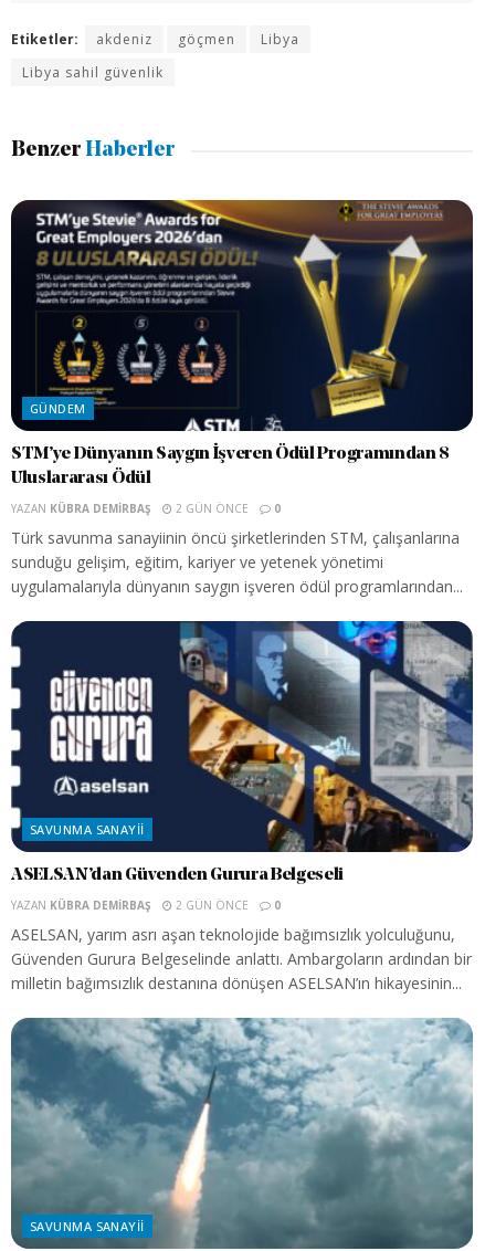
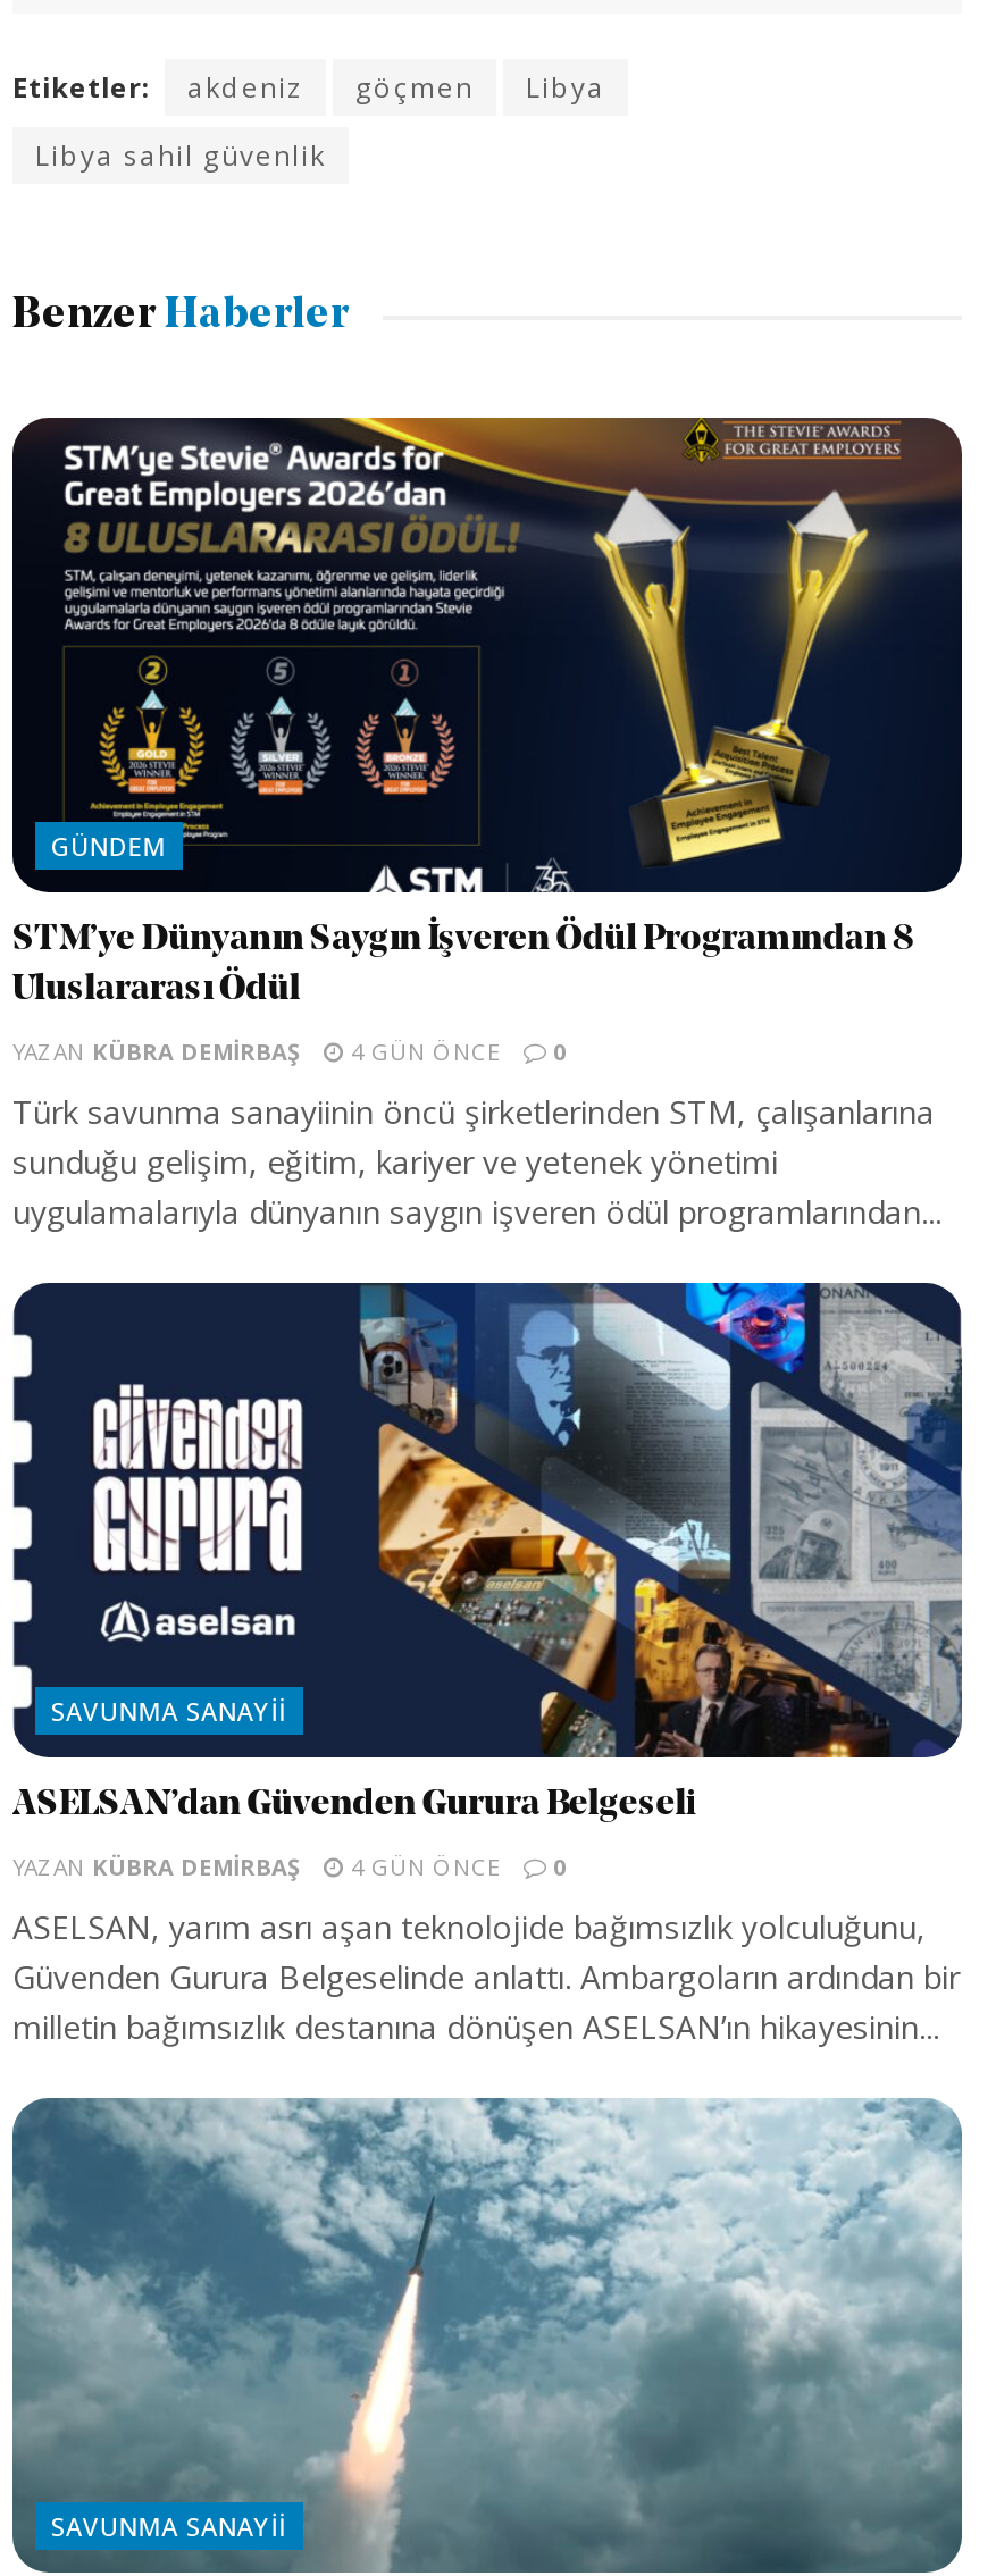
[11,500,281,516] YAZAN KÜBRA DEMIRBAŞ 2 GÜN ÖNCE 0 -> [12,1035,567,1067] YAZAN KÜBRA DEMIRBAŞ 4 GÜN ÖNCE 0
[11,897,281,913] YAZAN KÜBRA DEMIRBAŞ 2 GÜN ÖNCE 0 -> [12,1850,567,1882] YAZAN KÜBRA DEMIRBAŞ 4 GÜN ÖNCE 0

